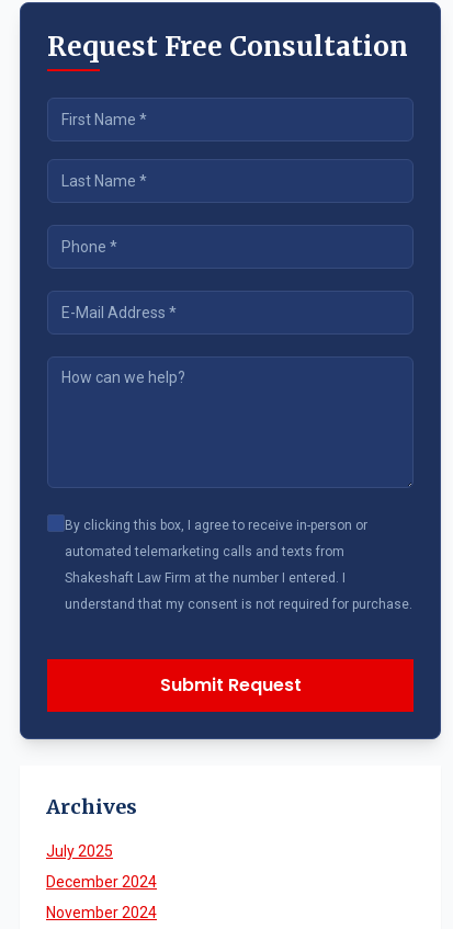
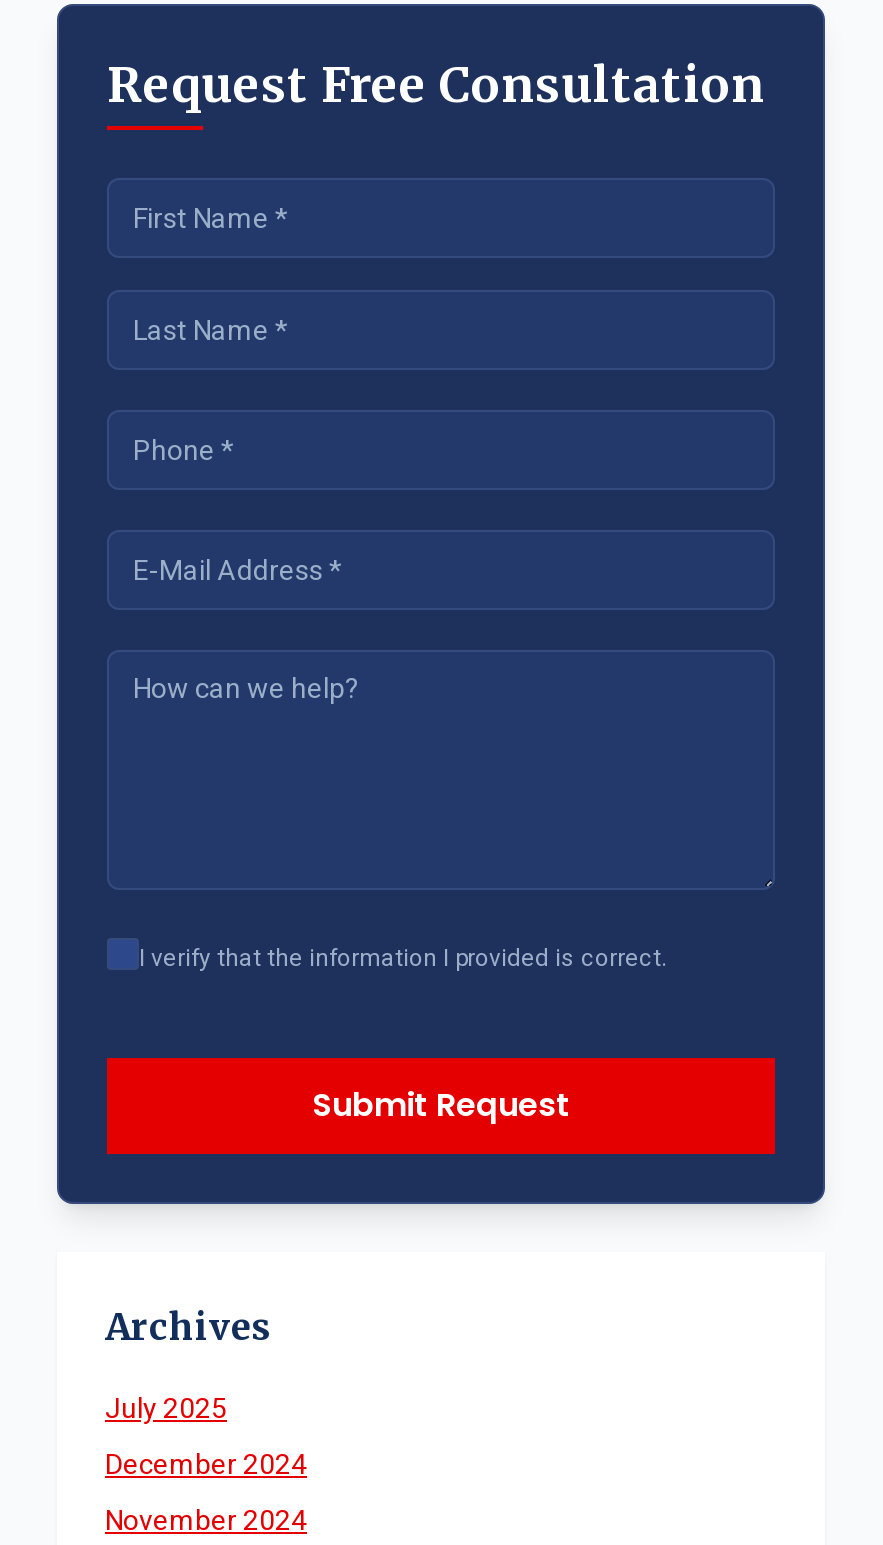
[65,518,412,612] By clicking this box, I agree to receive in-person or | automated telemarketing calls and texts from | Shakeshaft Law Firm at the number I entered. I | understand that my consent is not required for purchase. -> [139,944,667,972] I verify that the information I provided is correct.

